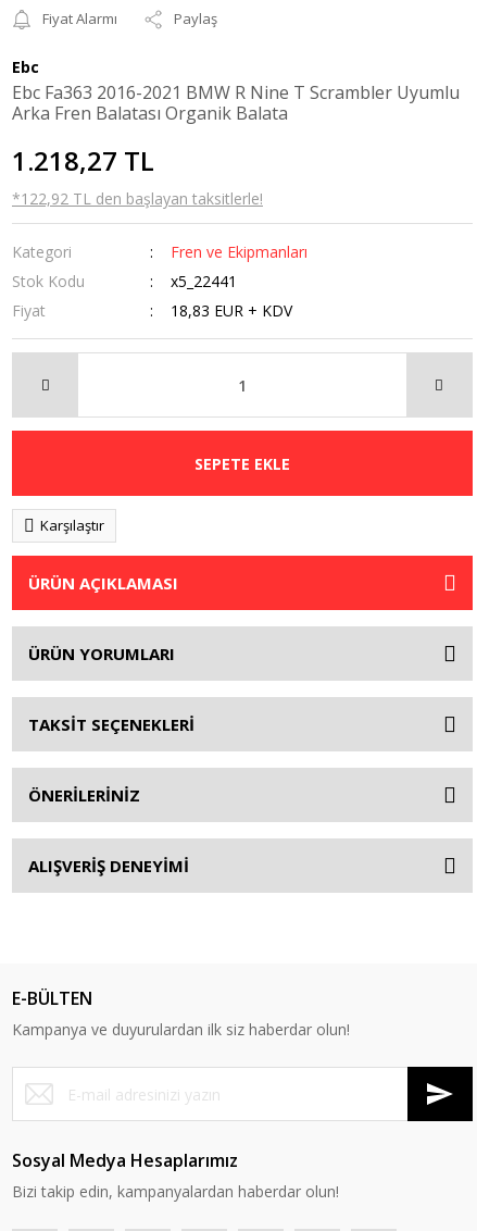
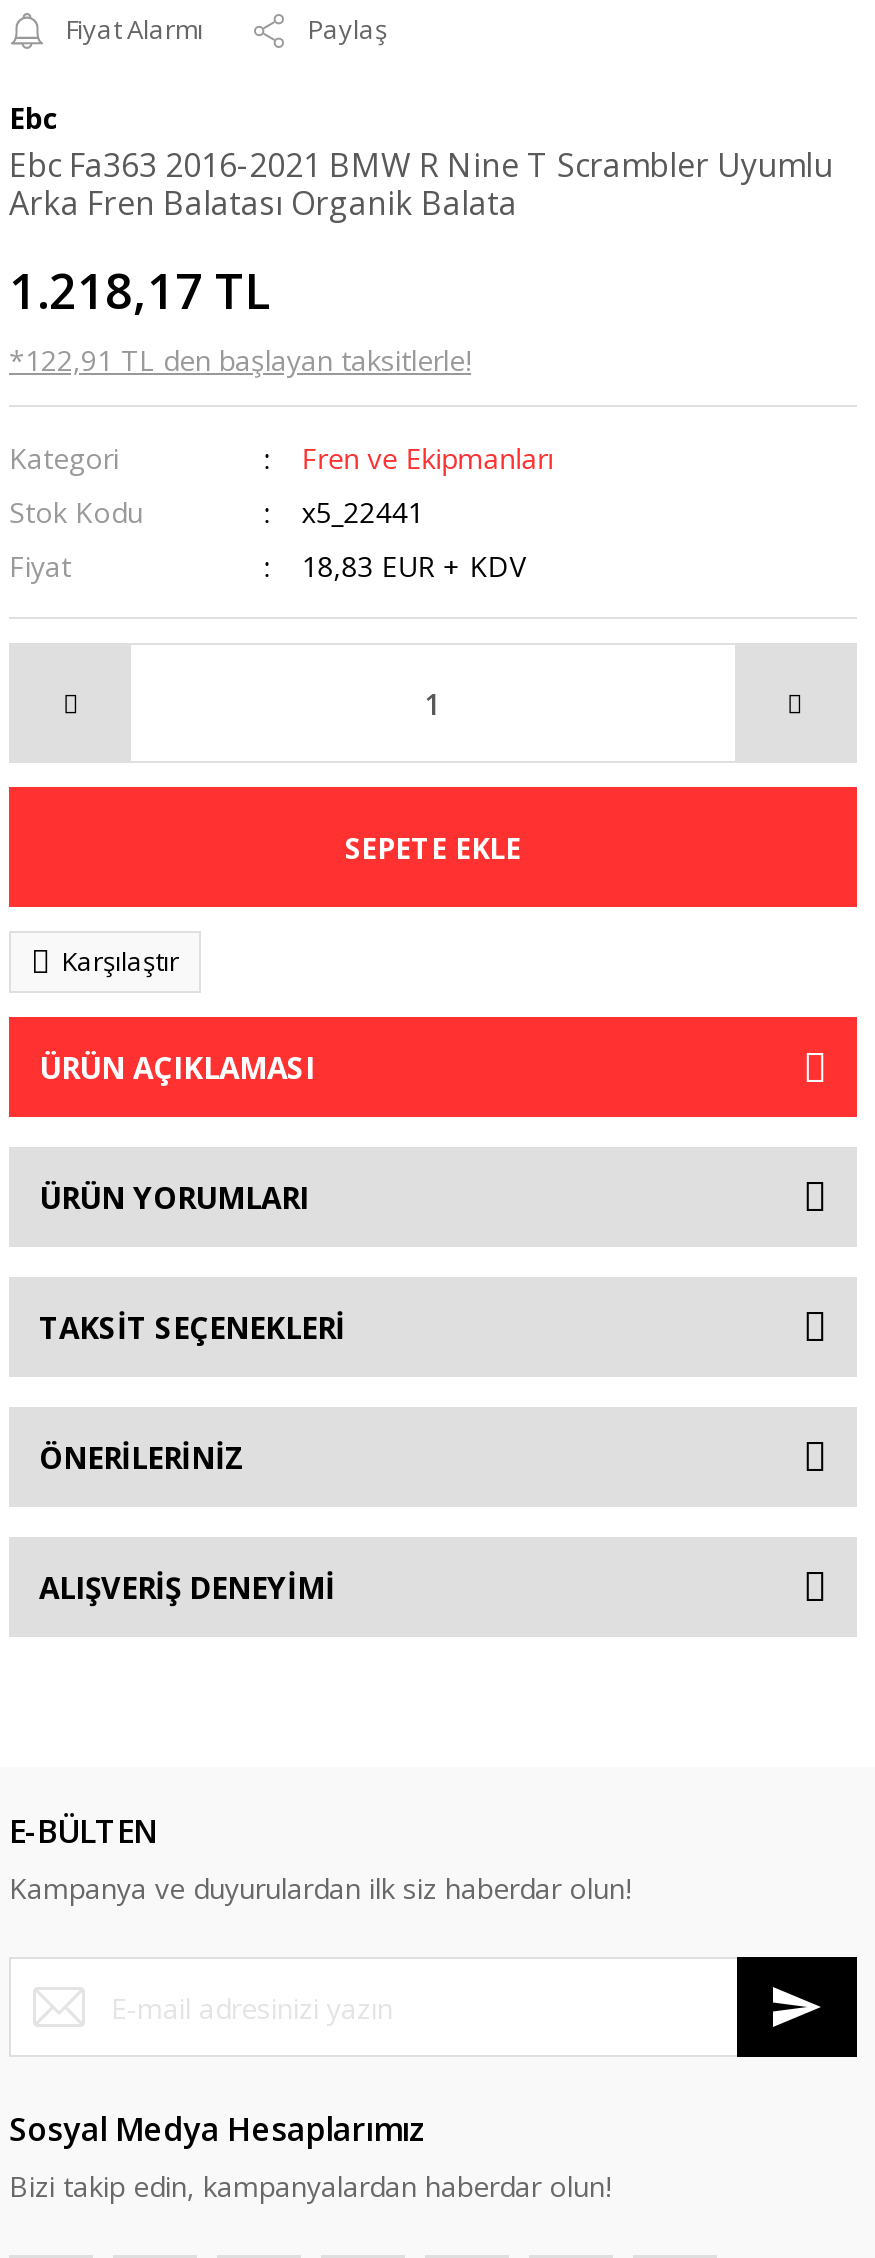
[12,142,154,178] 1.218,27 TL -> [9,257,271,323] 1.218,17 TL
[12,188,263,209] *122,92 TL den başlayan taksitlerle! -> [9,341,471,379] *122,91 TL den başlayan taksitlerle!

